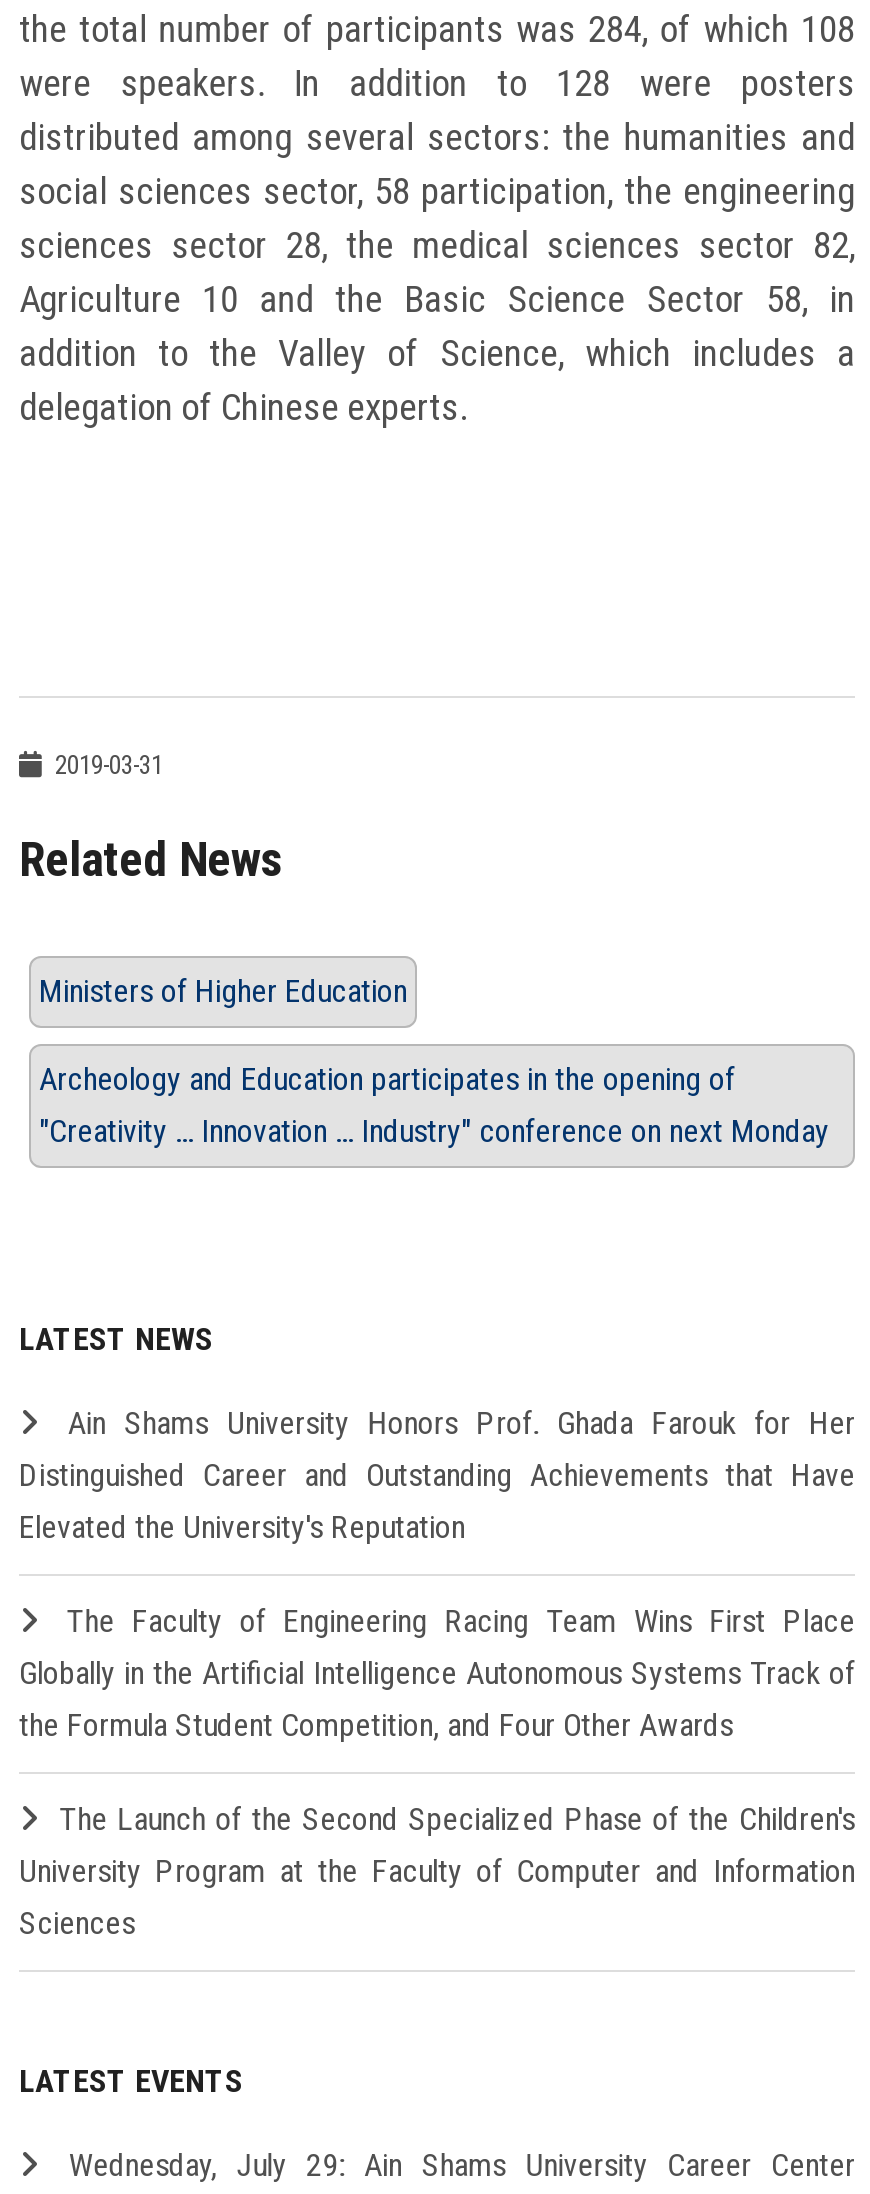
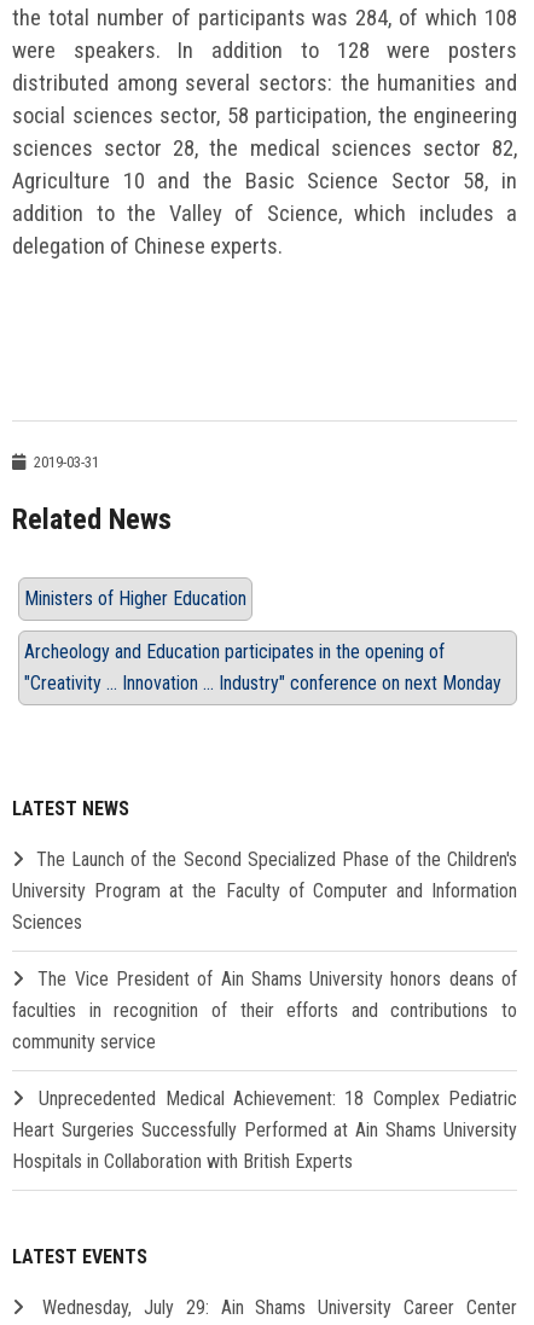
[19,1404,855,1744] Ain Shams University Honors Prof. Ghada Farouk for Her | Distinguished Career and Outstanding Achievements that Have | Elevated the University's Reputation | The Faculty of Engineering Racing Team Wins First Place | Globally in the Artificial Intelligence Autonomous Systems Track of | the Formula Student Competition, and Four Other Awards -> none
moved [19,1800,855,1942] -> [12,848,517,933]: The Launch of the Second Specialized Phase of the Children's | University Program at the Faculty of Computer and Information | Sciences
none -> [12,967,517,1173] The Vice President of Ain Shams University honors deans of | faculties in recognition of their efforts and contributions to | community service | Unprecedented Medical Achievement: 18 Complex Pediatric | Heart Surgeries Successfully Performed at Ain Shams University | Hospitals in Collaboration with British Experts

